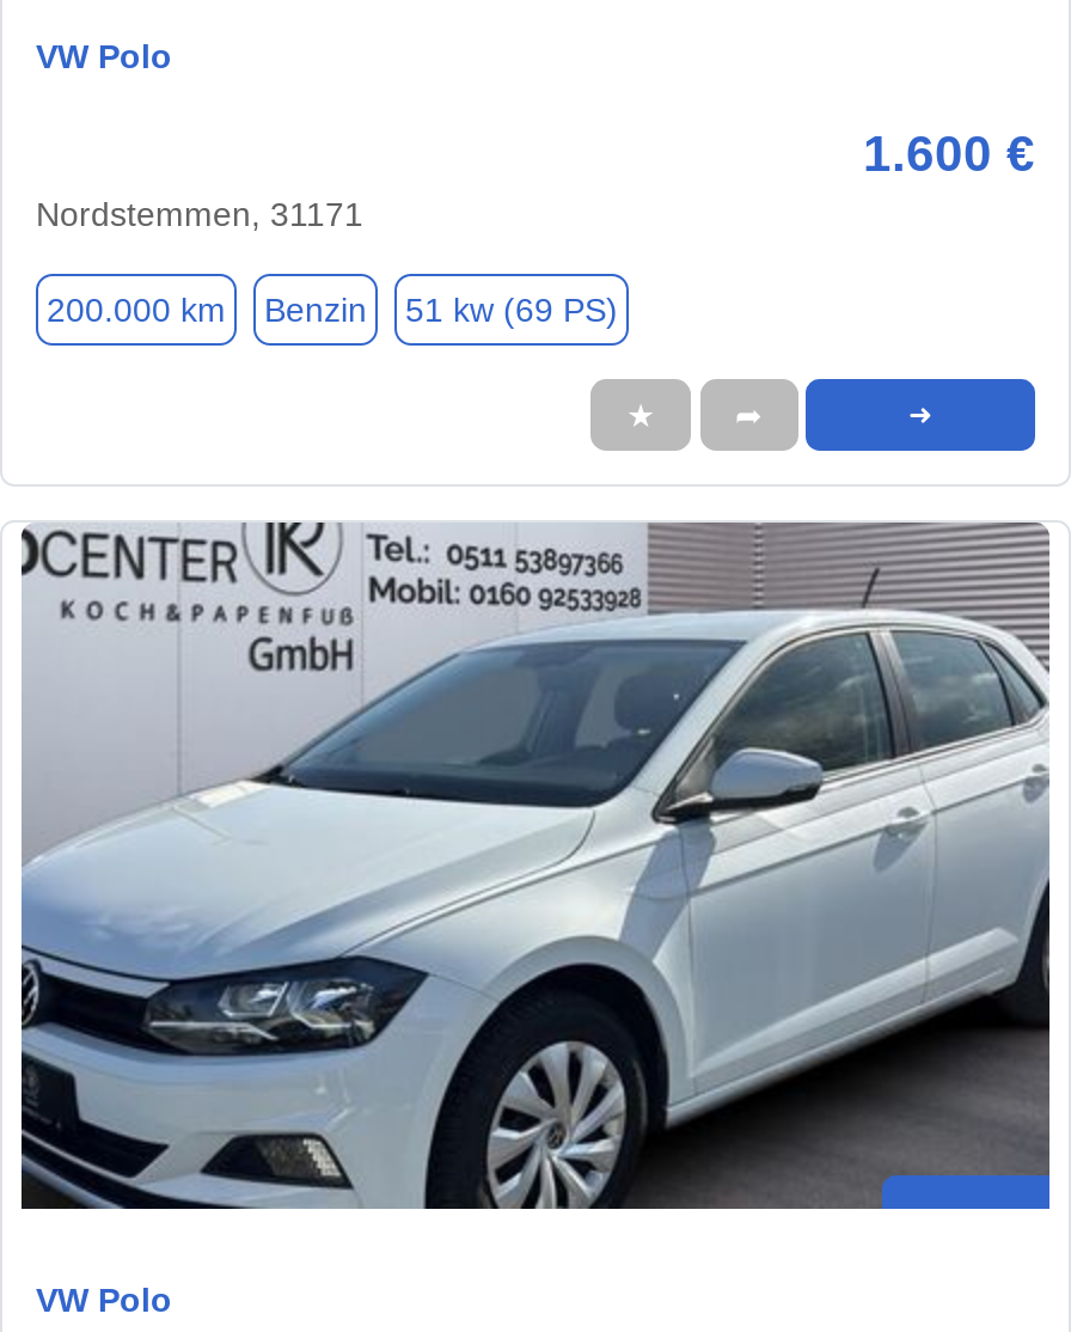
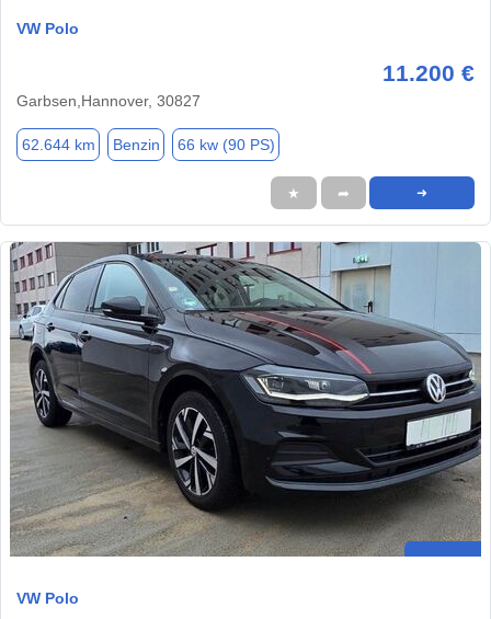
[36,127,1035,234] 1.600 € | Nordstemmen, 31171 -> [16,61,475,110] 11.200 € | Garbsen,Hannover, 30827
[47,291,226,329] 200.000 km -> [21,136,95,153] 62.644 km
[405,291,618,329] 51 kw (69 PS) -> [177,136,275,153] 66 kw (90 PS)
[19,523,1049,1209] [image] -> [10,241,481,557] [image]

